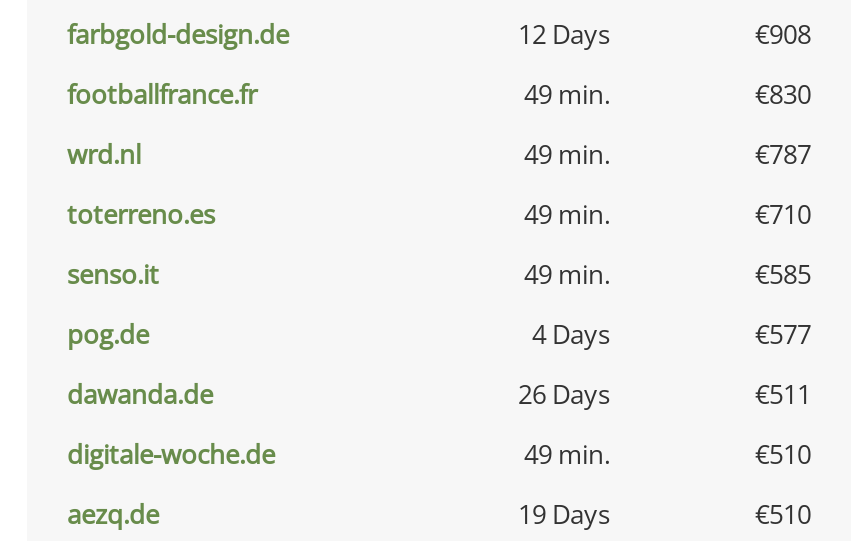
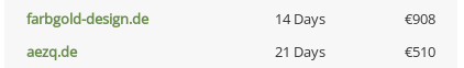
[518,16,610,52] 12 Days -> [274,9,325,29] 14 Days
[67,76,811,472] footballfrance.fr | 49 min. | €830 | wrd.nl | 49 min. | €787 | toterreno.es | 49 min. | €710 | senso.it | 49 min. | €585 | pog.de | 4 Days | €577 | dawanda.de | 26 Days | €511 | digitale-woche.de | 49 min. | €510 -> none
[518,496,610,532] 19 Days -> [274,42,325,62] 21 Days

